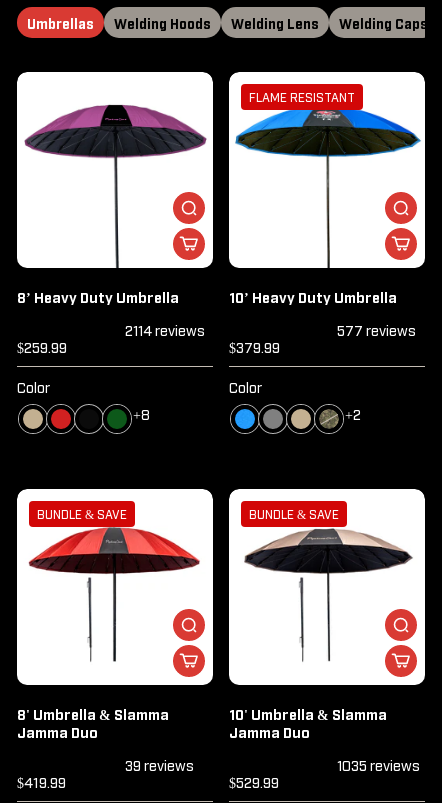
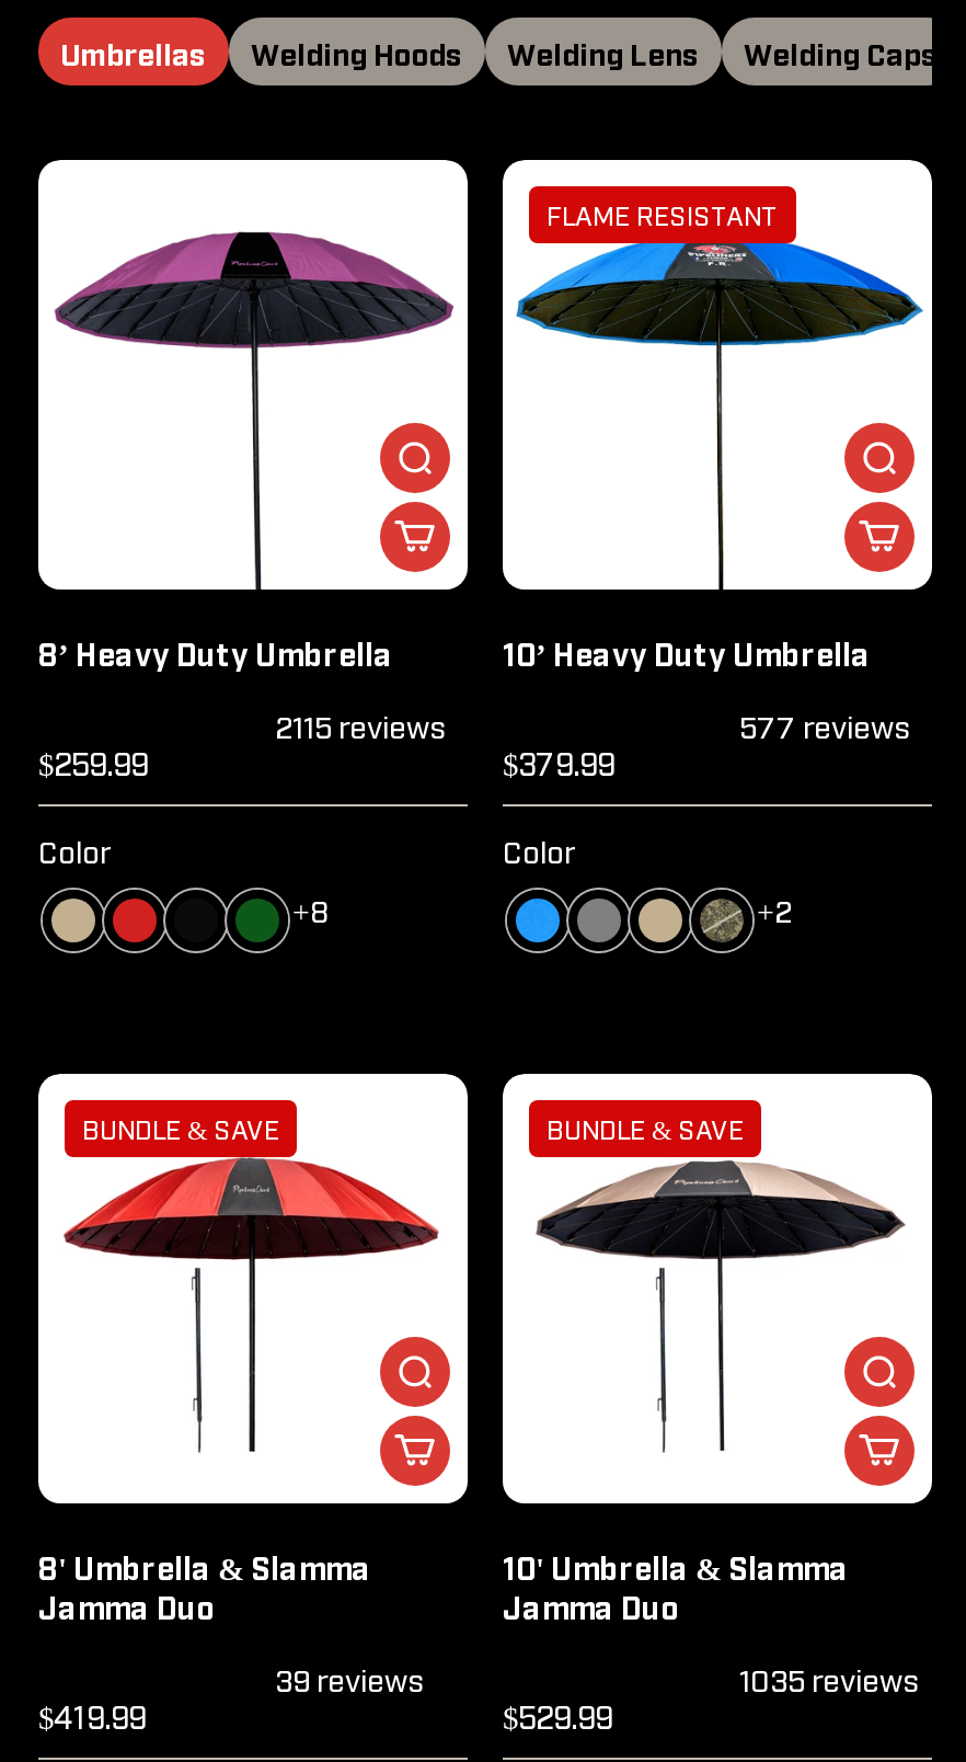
[125,320,205,337] 2114 reviews -> [275,705,448,742] 2115 reviews

